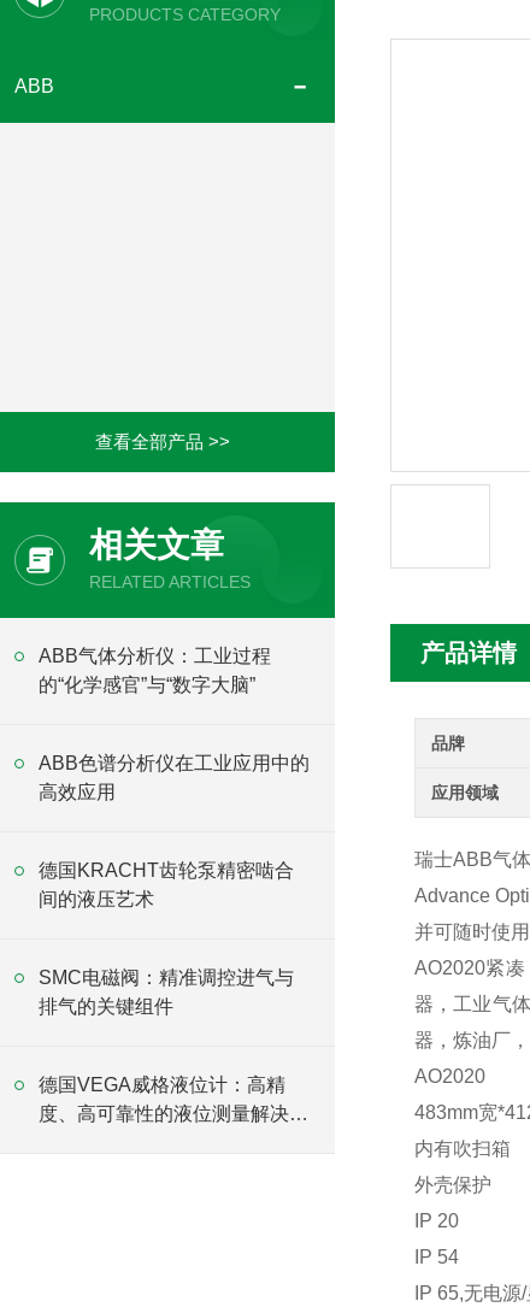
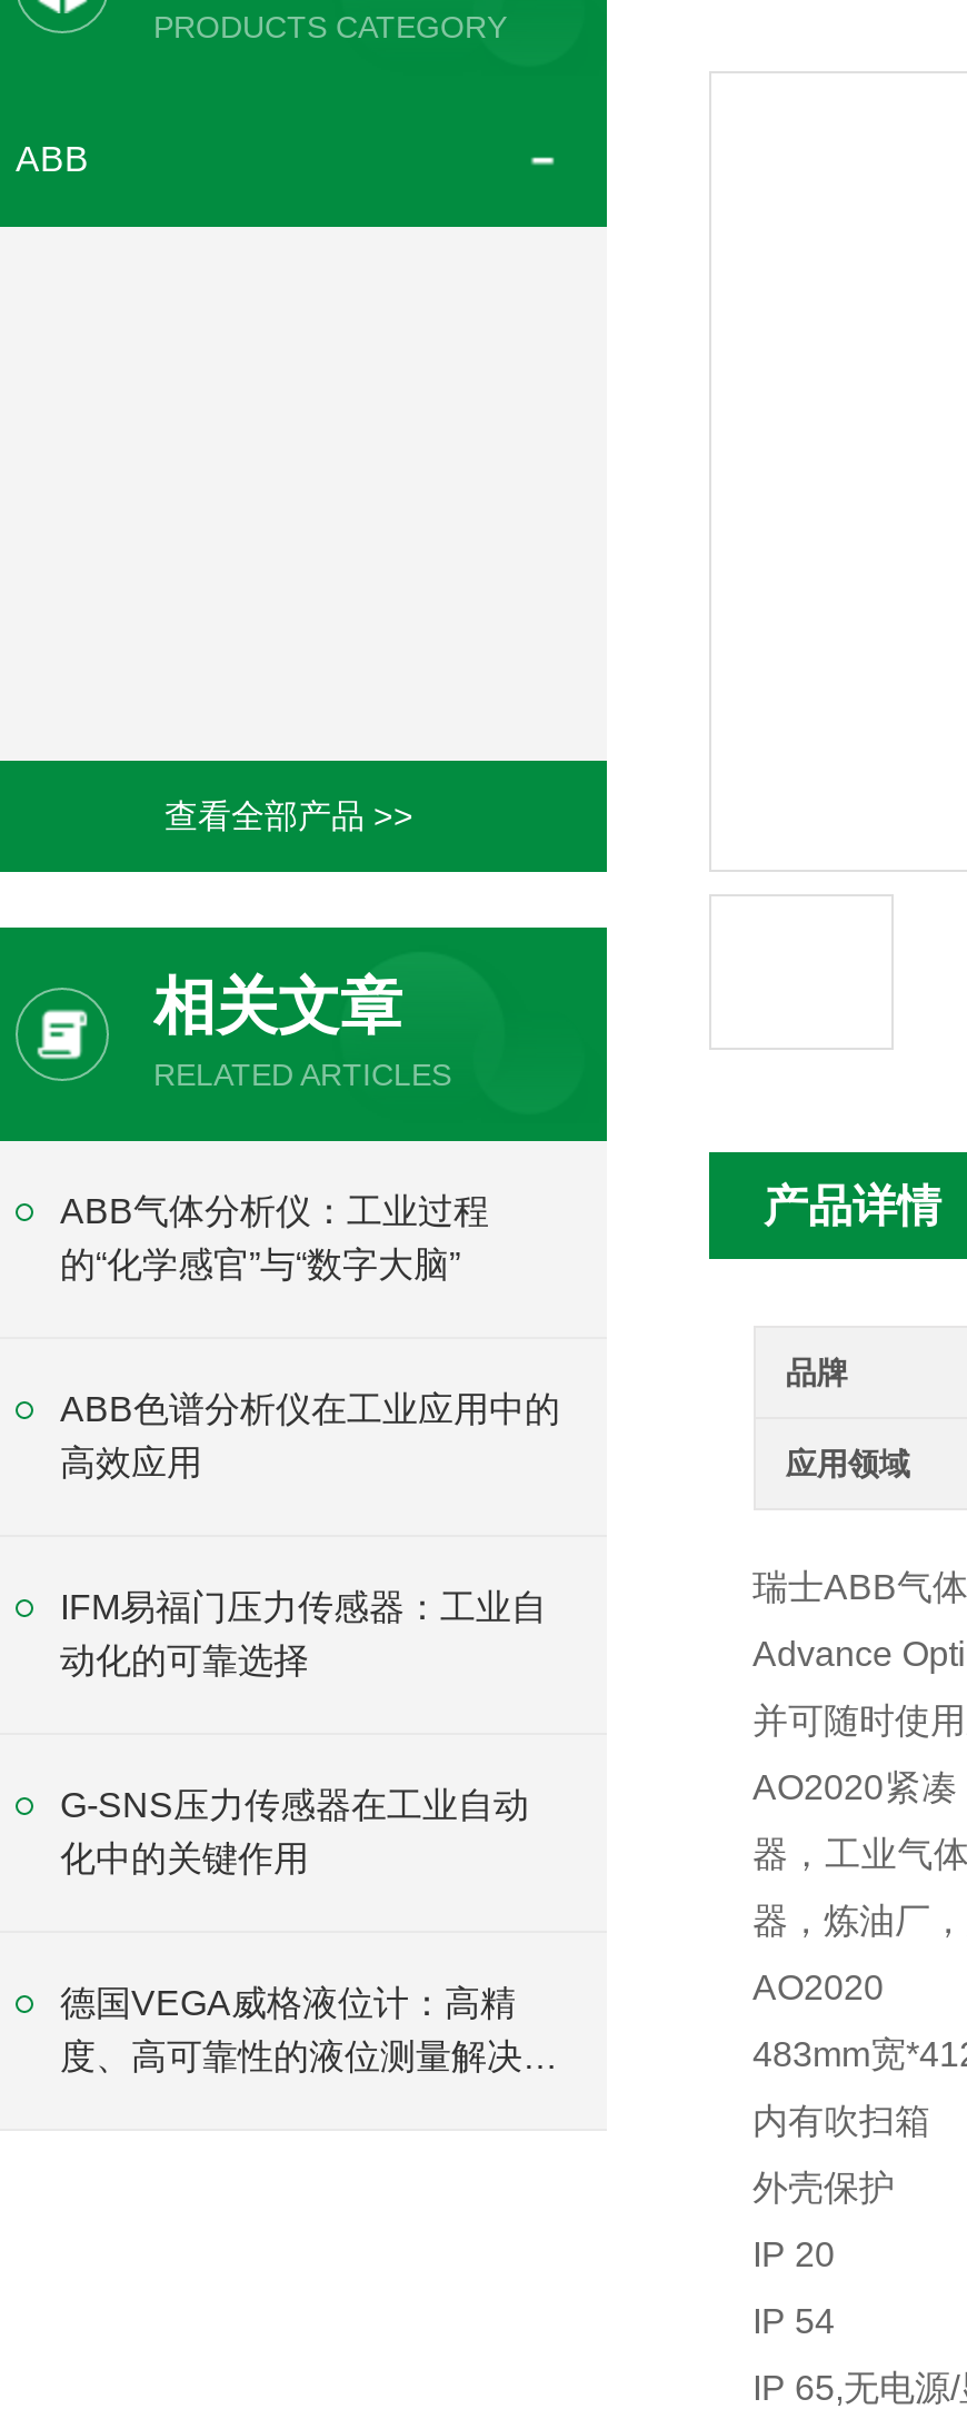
[39,860,294,909] 德国KRACHT齿轮泵精密啮合 | 间的液压艺术 -> [60,1588,547,1679] IFM易福门压力传感器：工业自 | 动化的可靠选择
[39,967,294,1017] SMC电磁阀：精准调控进气与 | 排气的关键组件 -> [60,1786,529,1877] G-SNS压力传感器在工业自动 | 化中的关键作用

